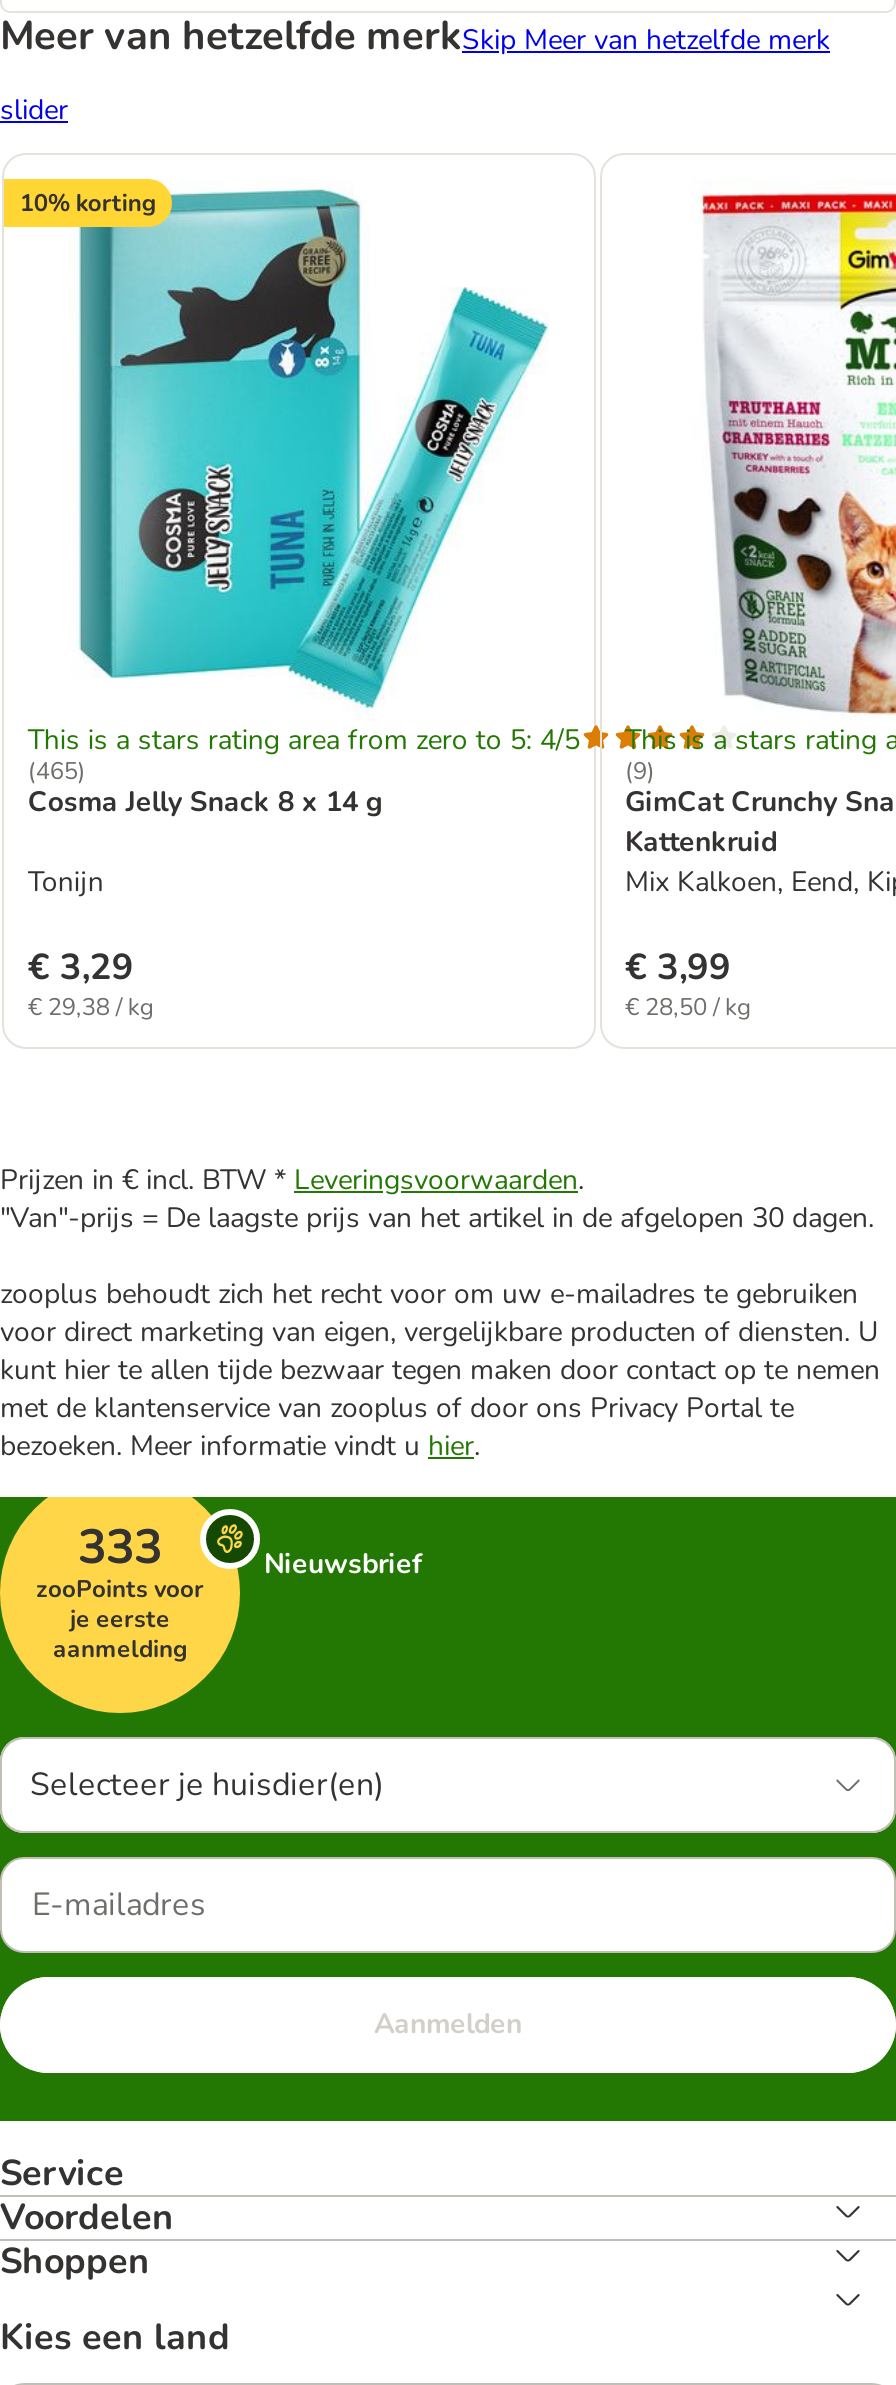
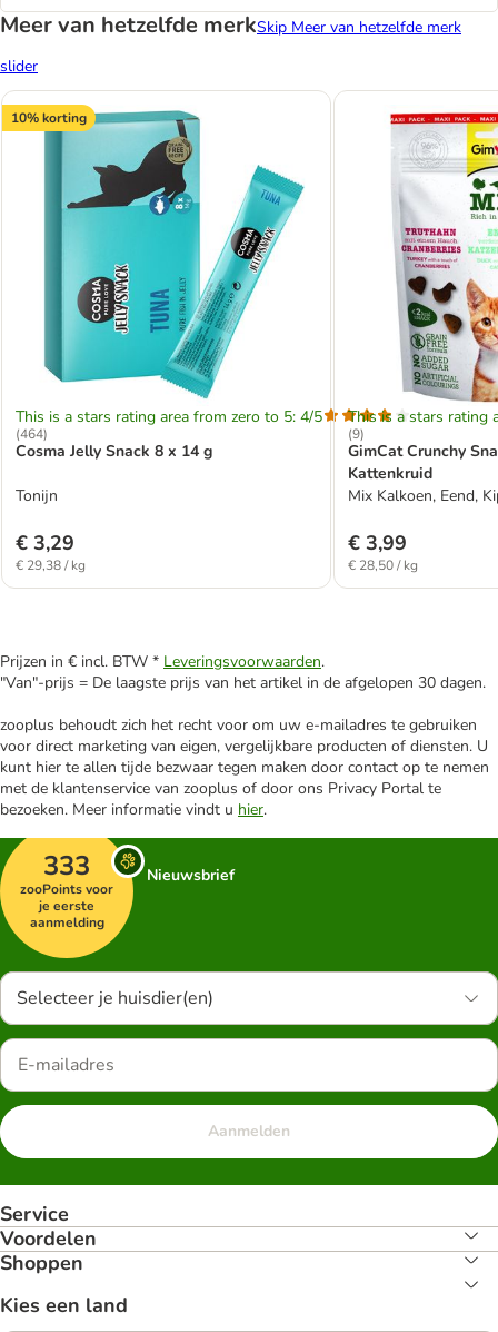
[28,755,86,787] (465) -> [15,425,48,443] (464)

